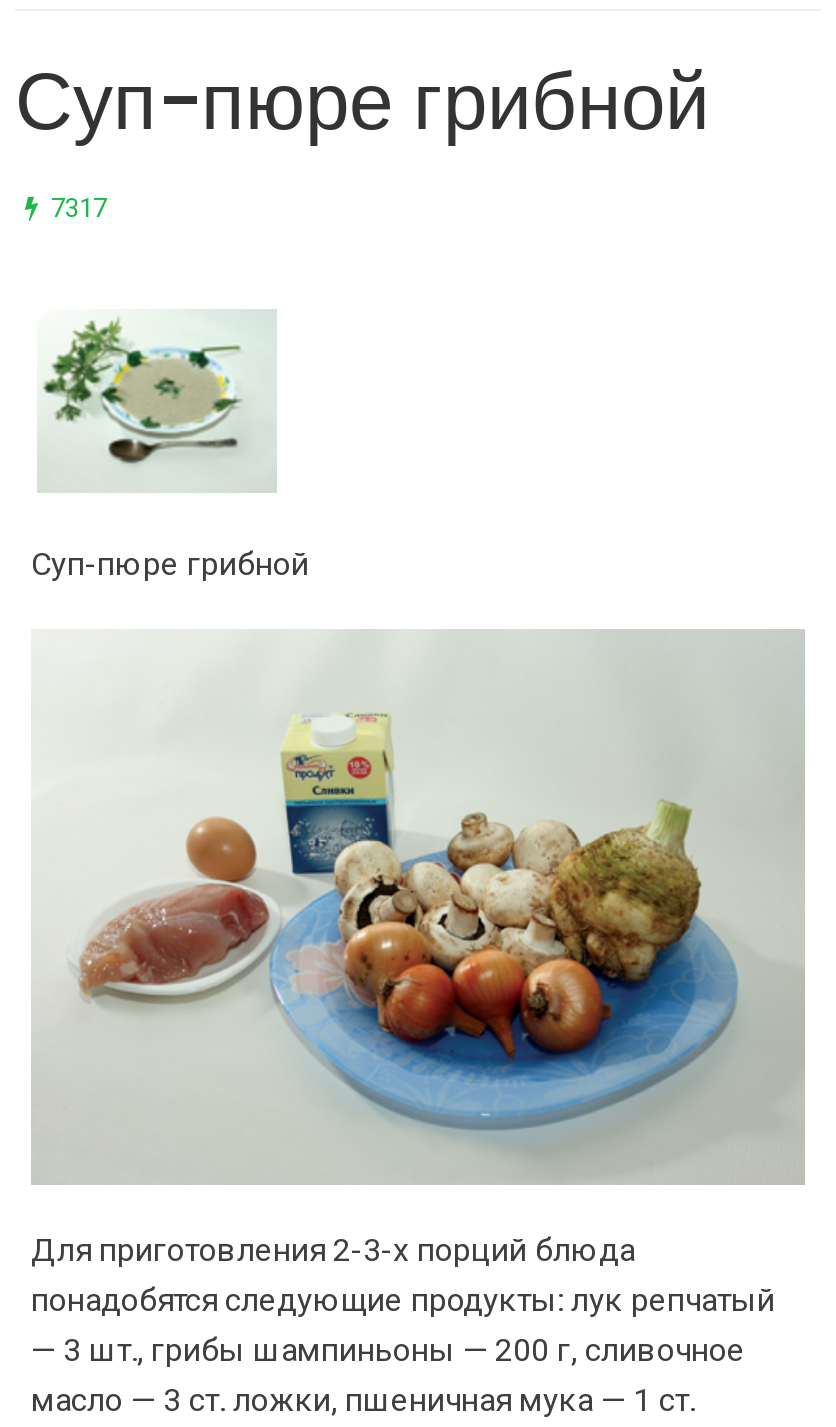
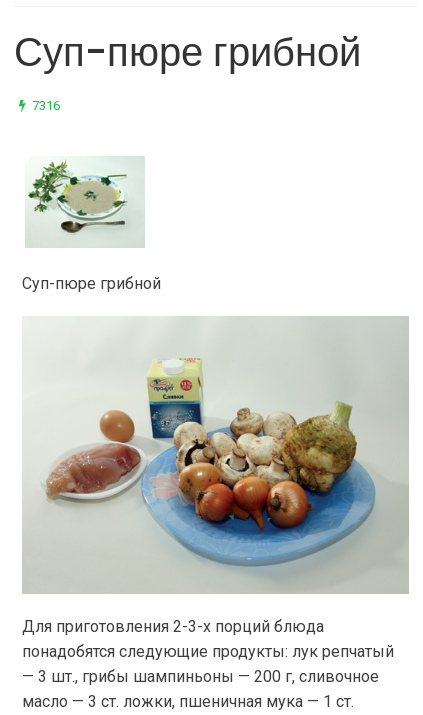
[45,193,107,223] 7317 -> [29,98,60,113] 7316

